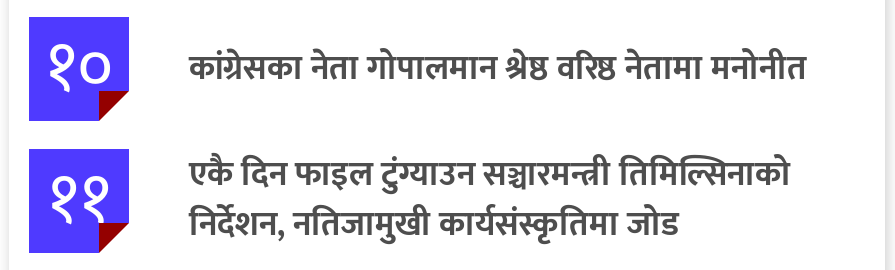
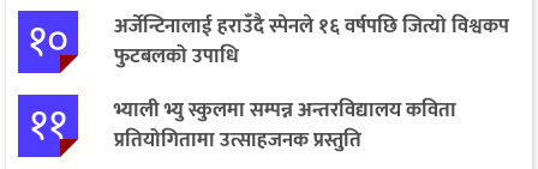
[189,41,807,97] कांग्रेसका नेता गोपालमान श्रेष्ठ वरिष्ठ नेतामा मनोनीत -> [114,10,509,73] अर्जेन्टिनालाई हराउँदै स्पेनले १६ वर्षपछि जित्यो विश्वकप | फुटबलको उपाधि
[189,148,791,254] एकै दिन फाइल टुंग्याउन सञ्चारमन्त्री तिमिल्सिनाको | निर्देशन, नतिजामुखी कार्यसंस्कृतिमा जोड -> [114,94,456,157] भ्याली भ्यु स्कुलमा सम्पन्न अन्तरविद्यालय कविता | प्रतियोगितामा उत्साहजनक प्रस्तुति

